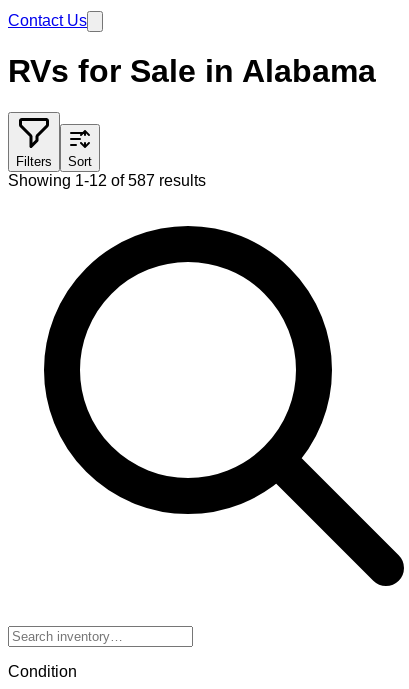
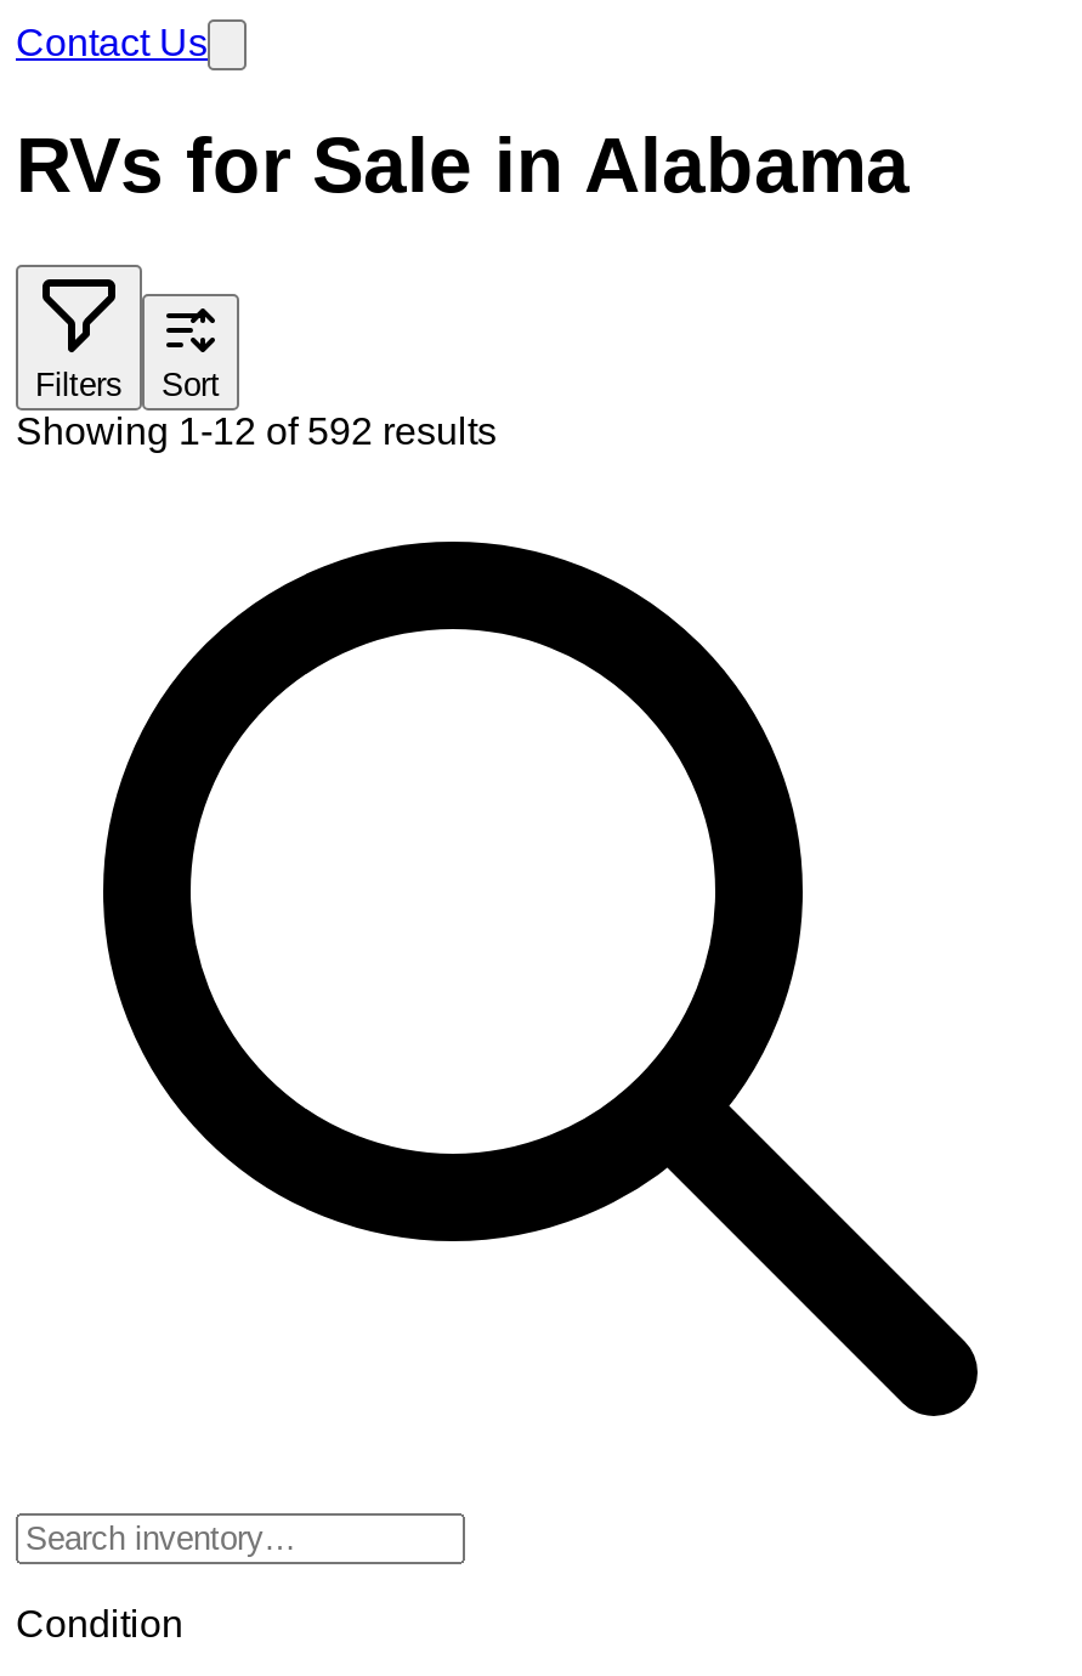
[8,172,206,189] Showing 1-12 of 587 results -> [16,410,497,452] Showing 1-12 of 592 results

